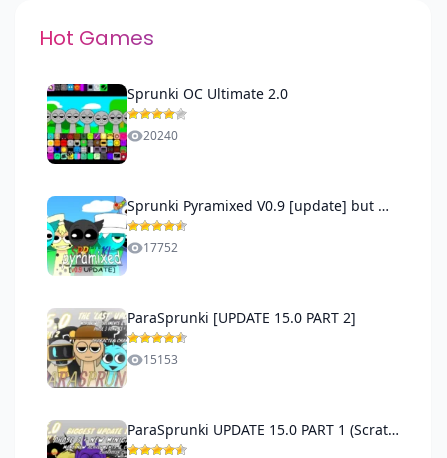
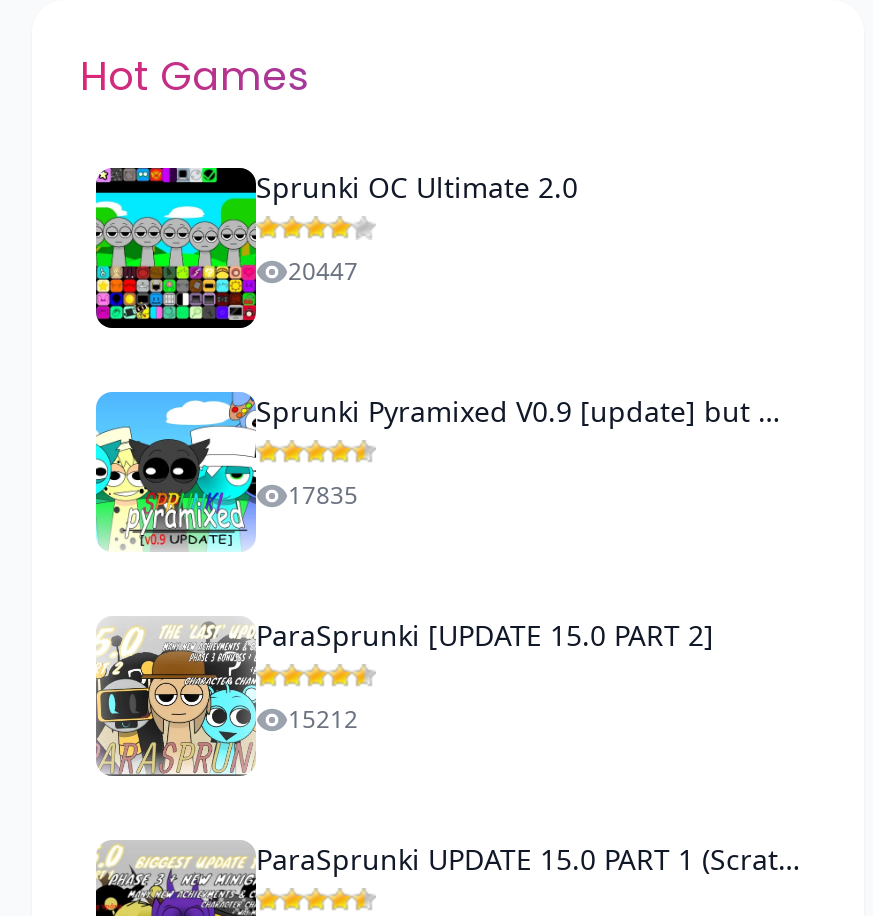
[143,127,178,144] 20240 -> [288,255,358,289] 20447
[143,239,178,256] 17752 -> [288,479,358,513] 17835
[143,351,178,368] 15153 -> [288,703,358,737] 15212

